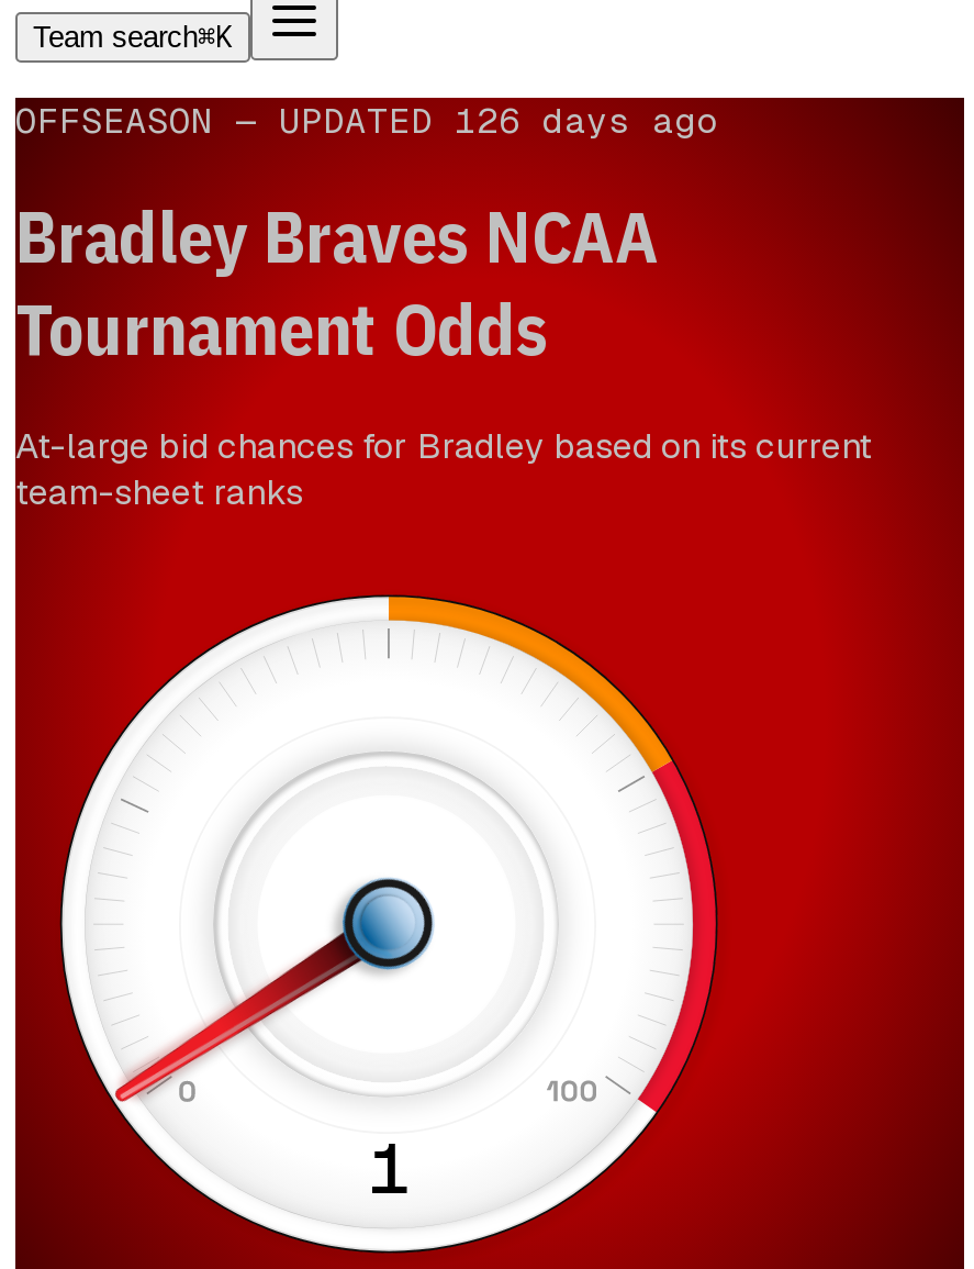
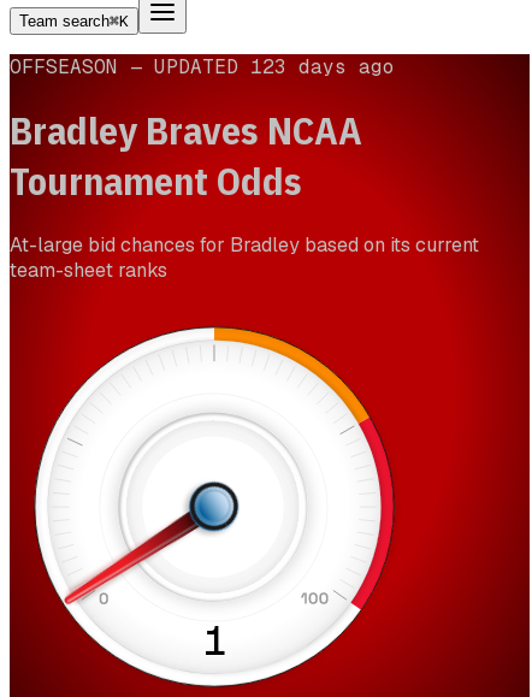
[15,98,718,144] OFFSEASON —UPDATED126 days ago -> [10,54,395,79] OFFSEASON —UPDATED123 days ago

